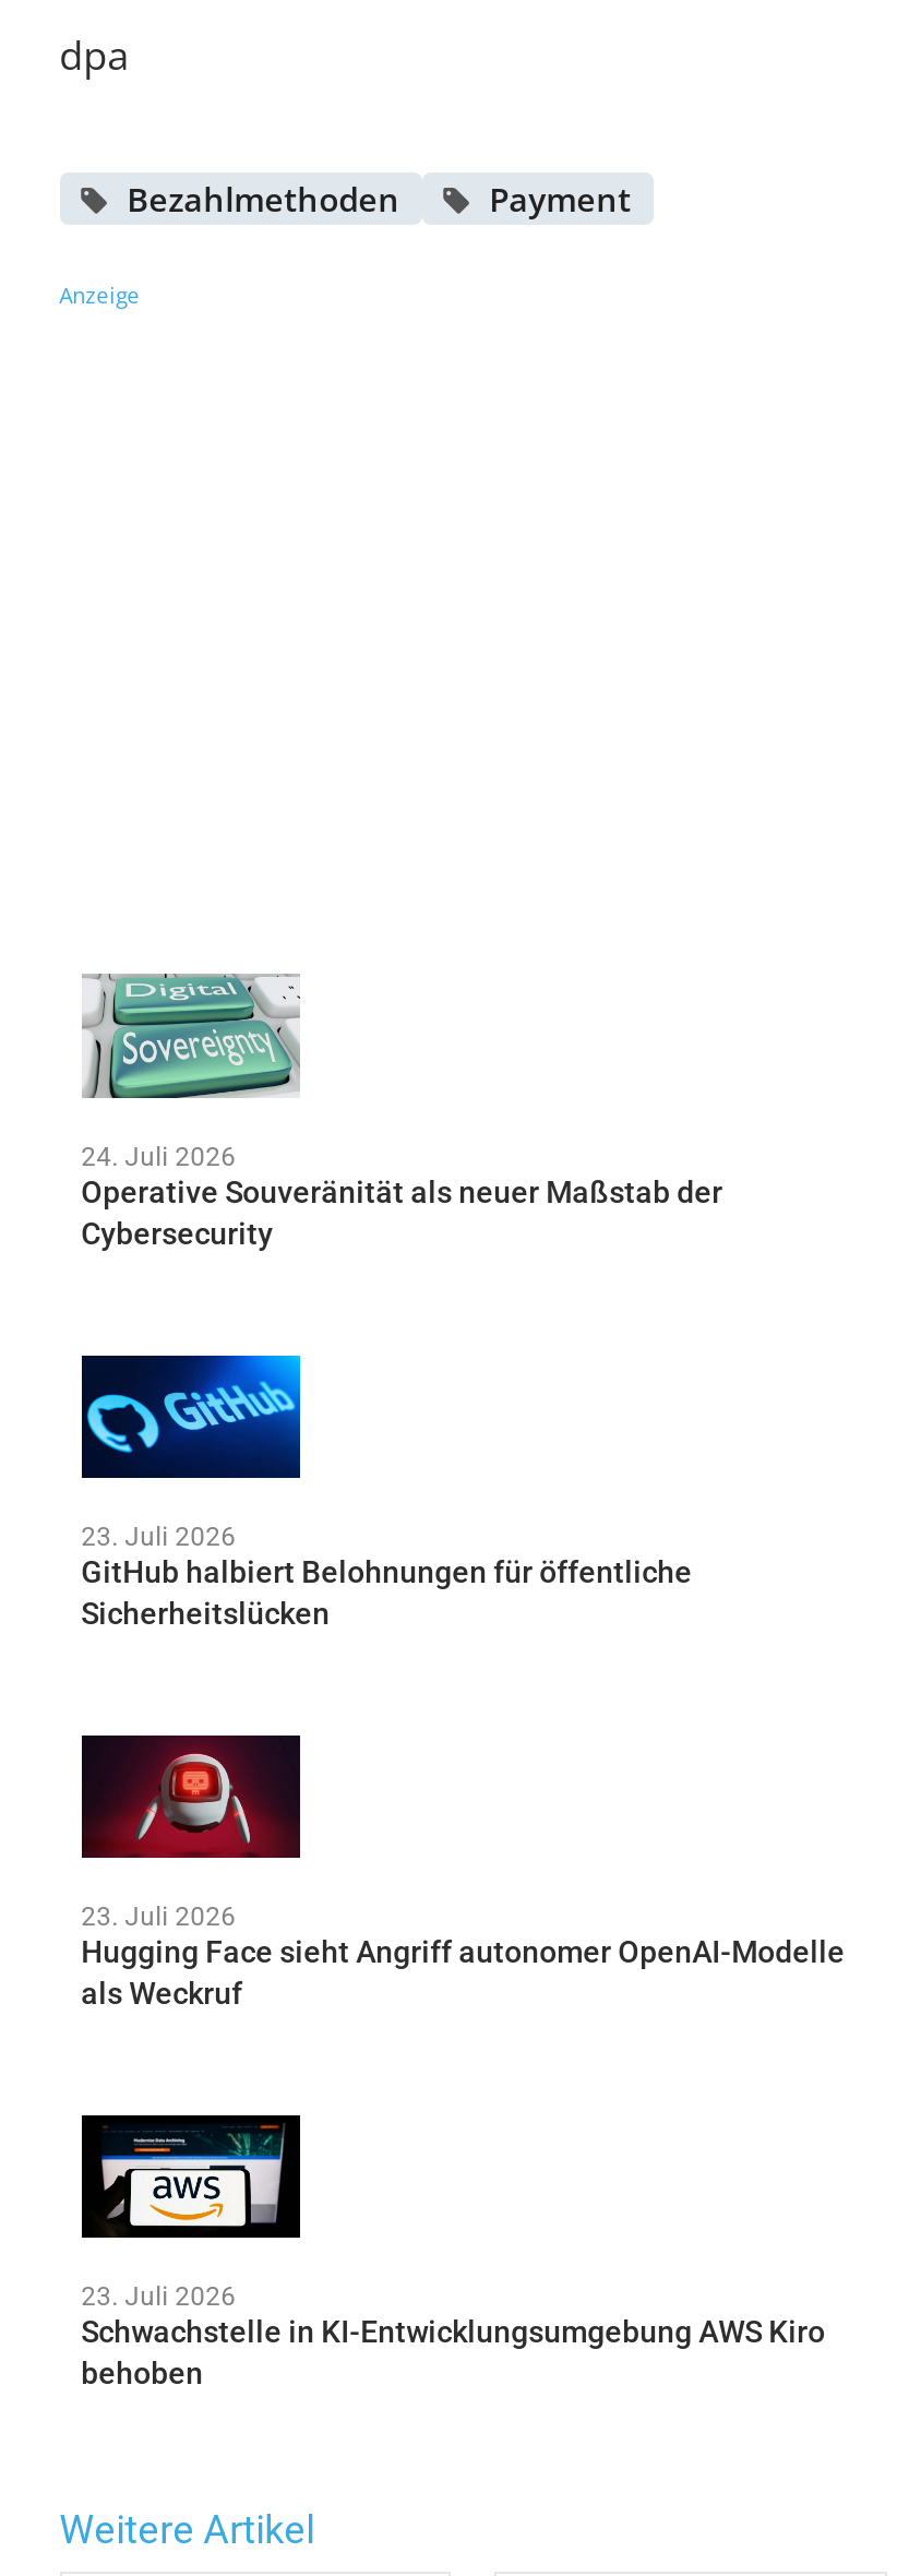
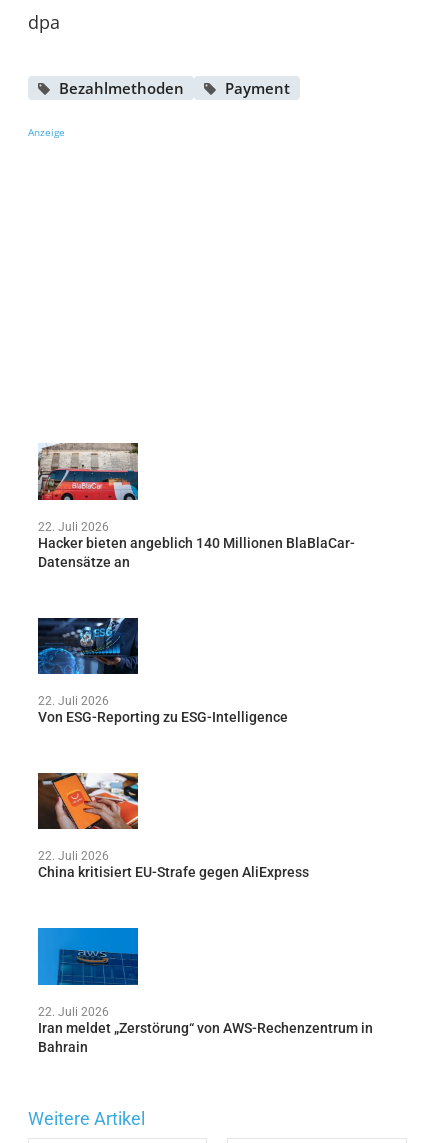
[81,974,723,1250] [image] | 24. Juli 2026 | Operative Souveränität als neuer Maßstab der | Cybersecurity -> [37,442,355,570] [image] | 22. Juli 2026 | Hacker bieten angeblich 140 Millionen BlaBlaCar- | Datensätze an
[81,1353,692,1631] [image] | 23. Juli 2026 | GitHub halbiert Belohnungen für öffentliche | Sicherheitslücken -> [38,617,288,725] [image] | 22. Juli 2026 | Von ESG-Reporting zu ESG-Intelligence
[80,1733,845,2011] [image] | 23. Juli 2026 | Hugging Face sieht Angriff autonomer OpenAI-Modelle | als Weckruf -> [37,772,309,880] [image] | 22. Juli 2026 | China kritisiert EU-Strafe gegen AliExpress
[80,2113,825,2391] [image] | 23. Juli 2026 | Schwachstelle in KI-Entwicklungsumgebung AWS Kiro | behoben -> [37,927,373,1055] [image] | 22. Juli 2026 | Iran meldet „Zerstörung“ von AWS-Rechenzentrum in | Bahrain

